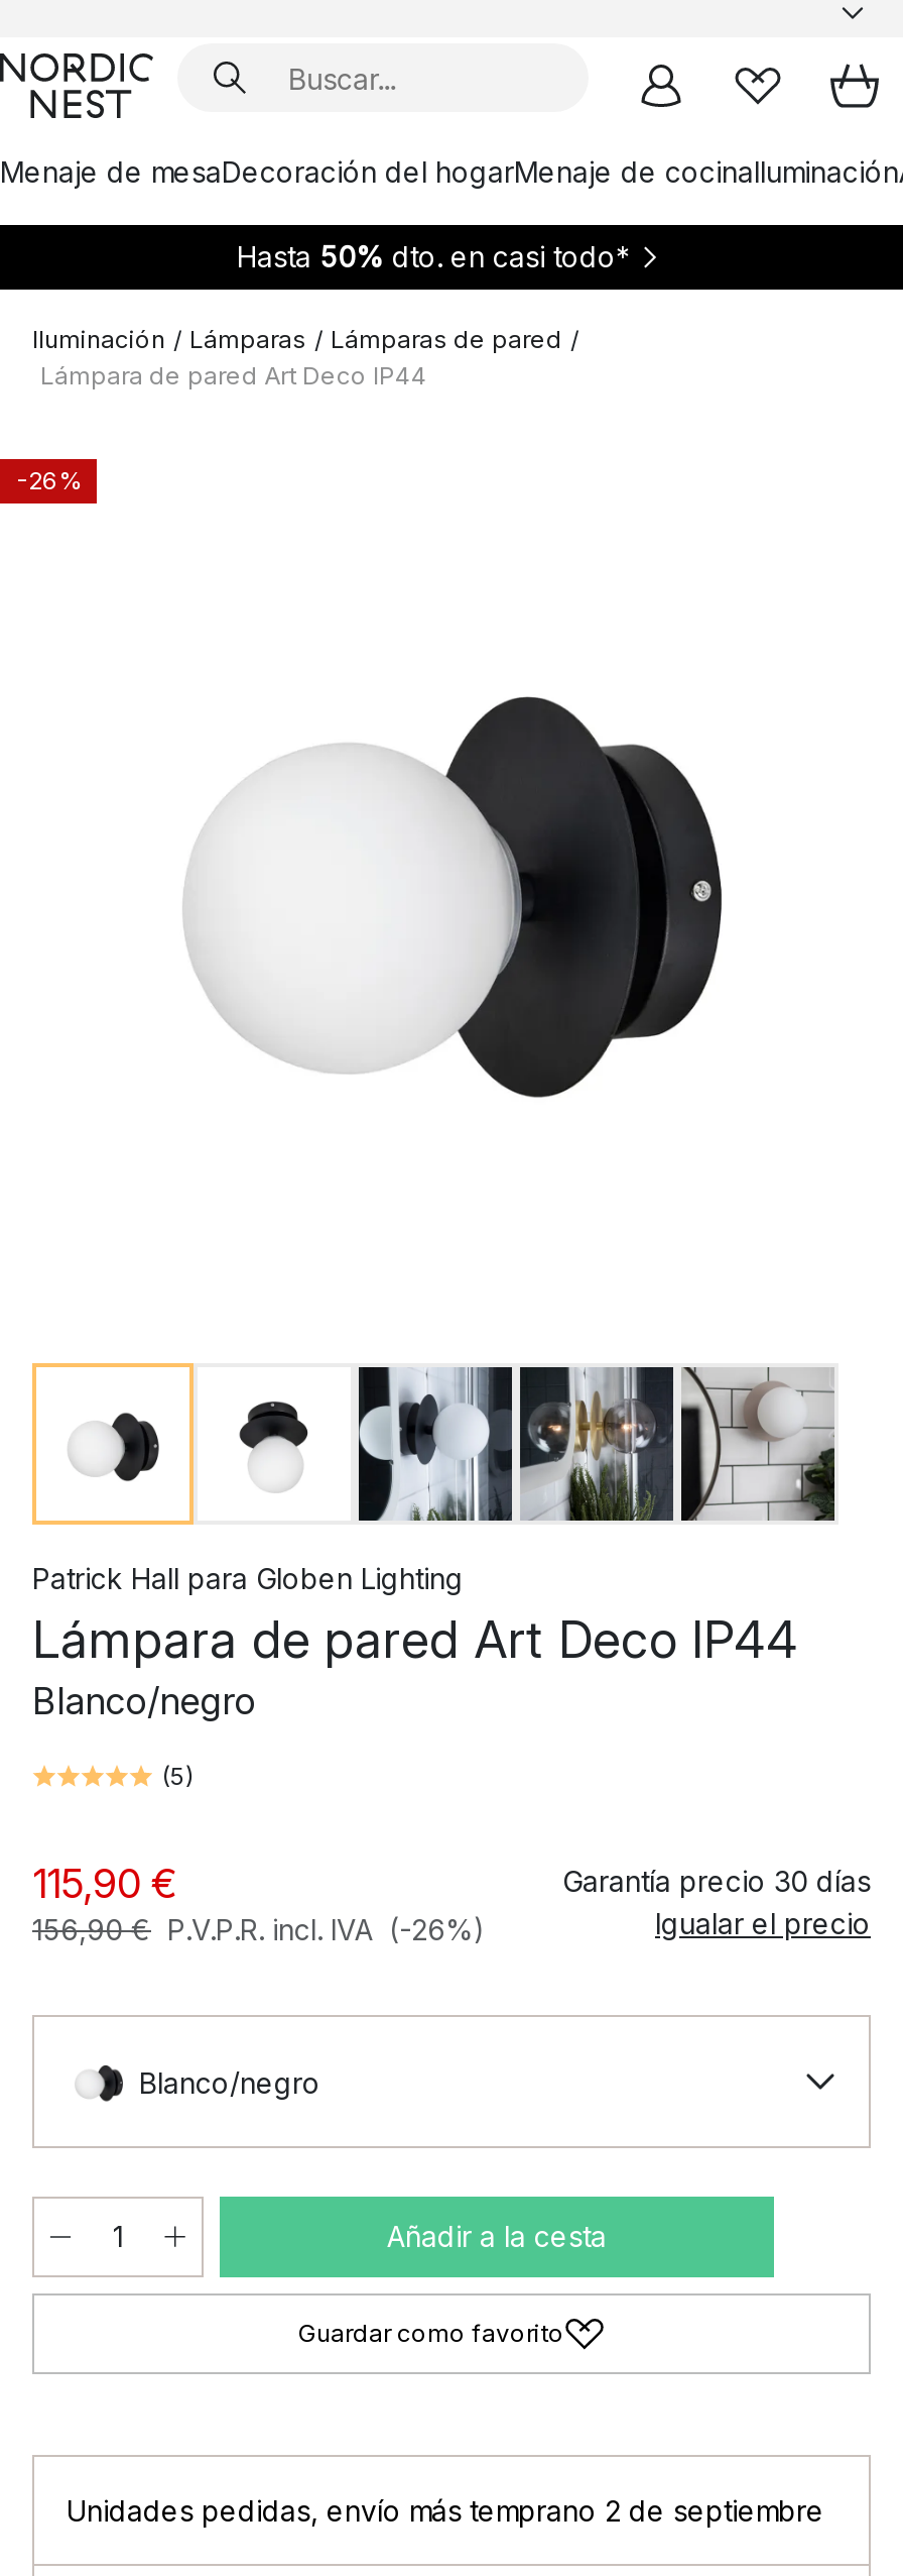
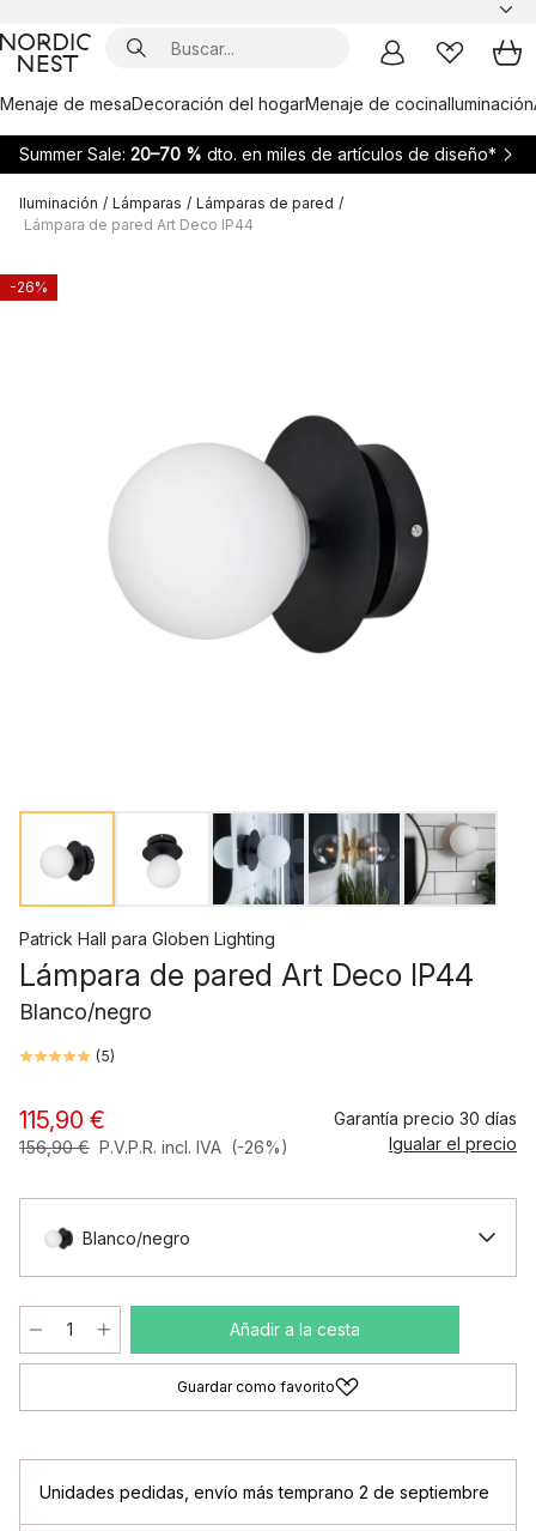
[237,239,630,273] Hasta 50% dto. en casi todo* -> [19,144,496,164] Summer Sale: 20–70 % dto. en miles de artículos de diseño*

